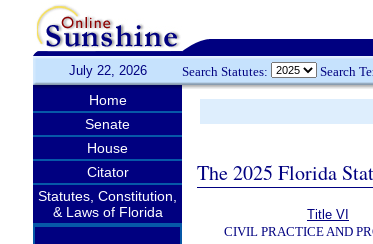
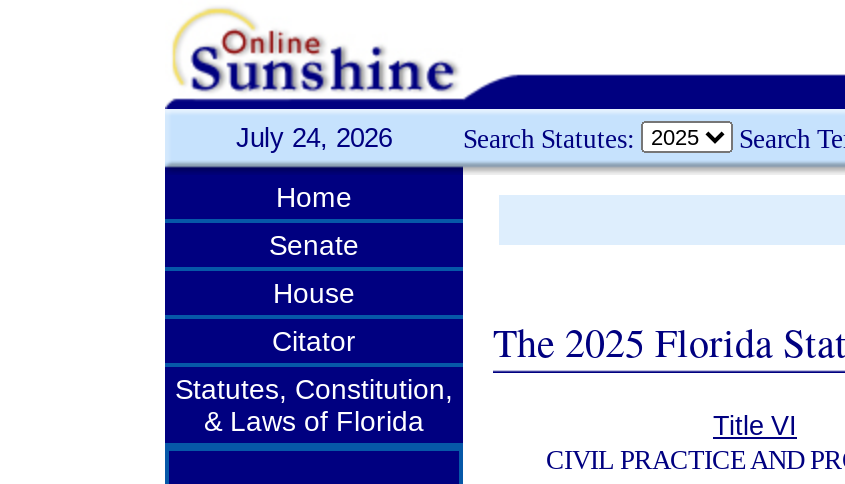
[68,63,146,78] July 22, 2026 -> [236,123,392,153] July 24, 2026

